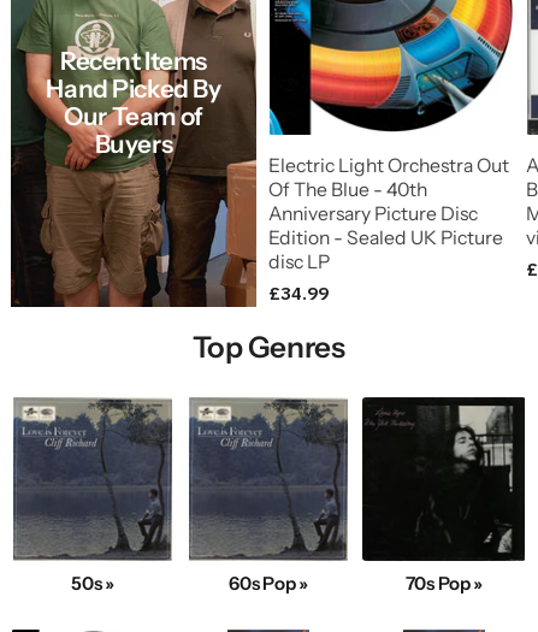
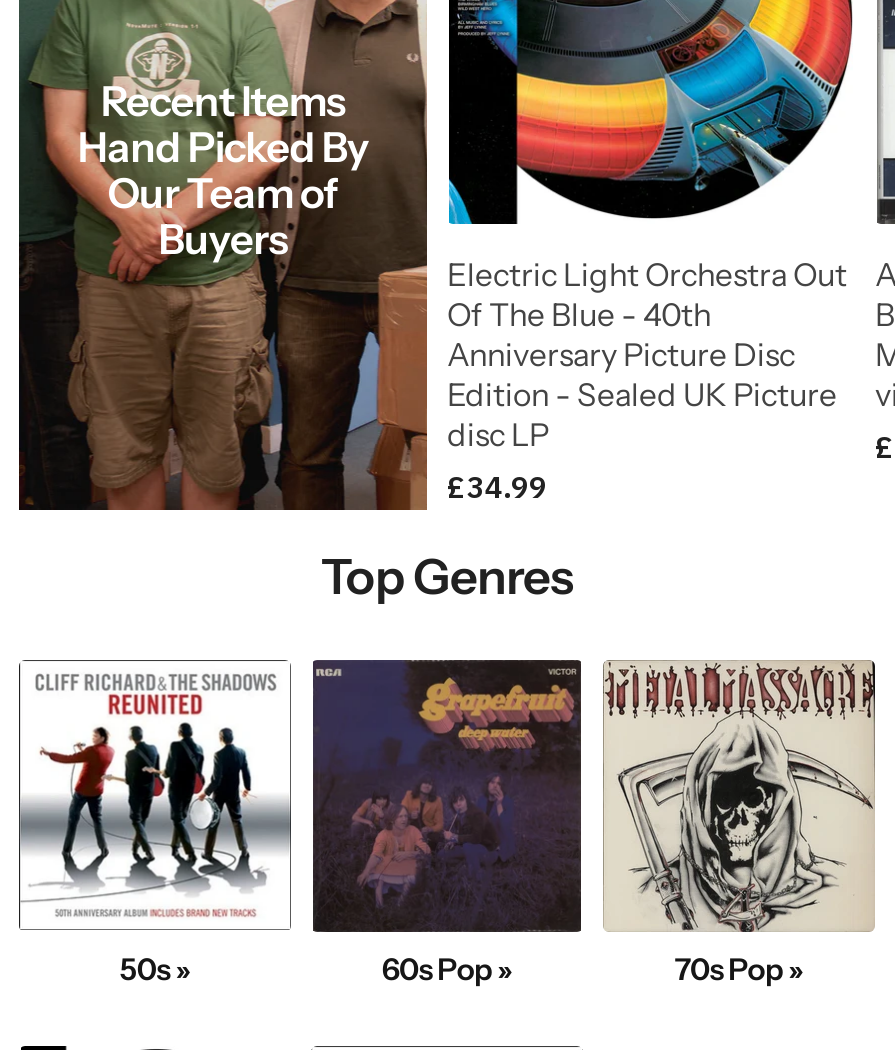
[11,397,175,561] [image] -> [17,662,293,930] [image]
[188,397,349,561] [image] -> [311,658,583,934] [image]
[361,396,526,562] [image] -> [603,660,875,932] [image]

